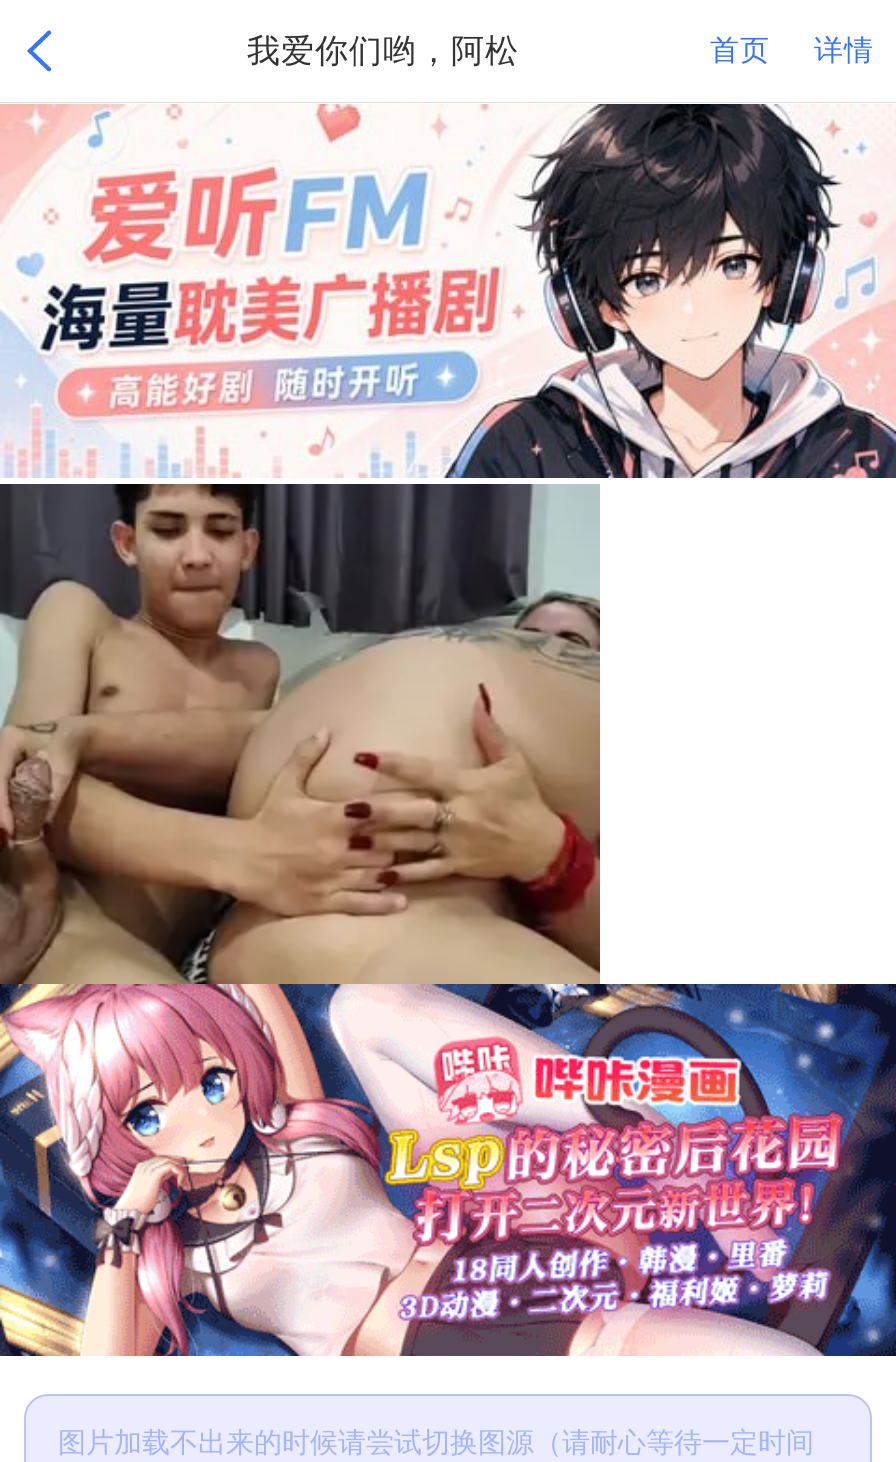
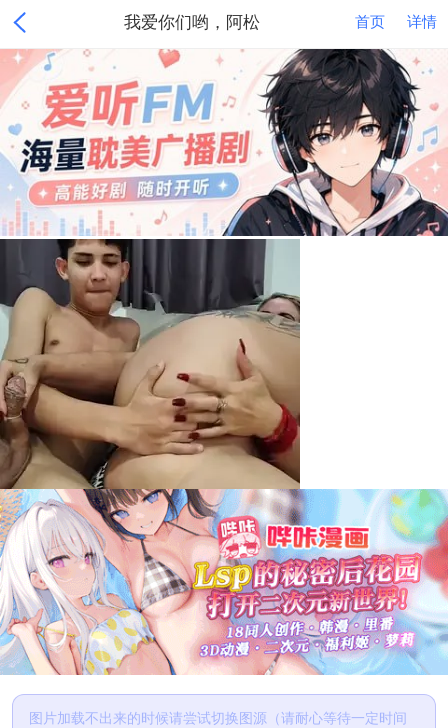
[6,982,890,1358] [image] -> [3,488,445,676] [image]

